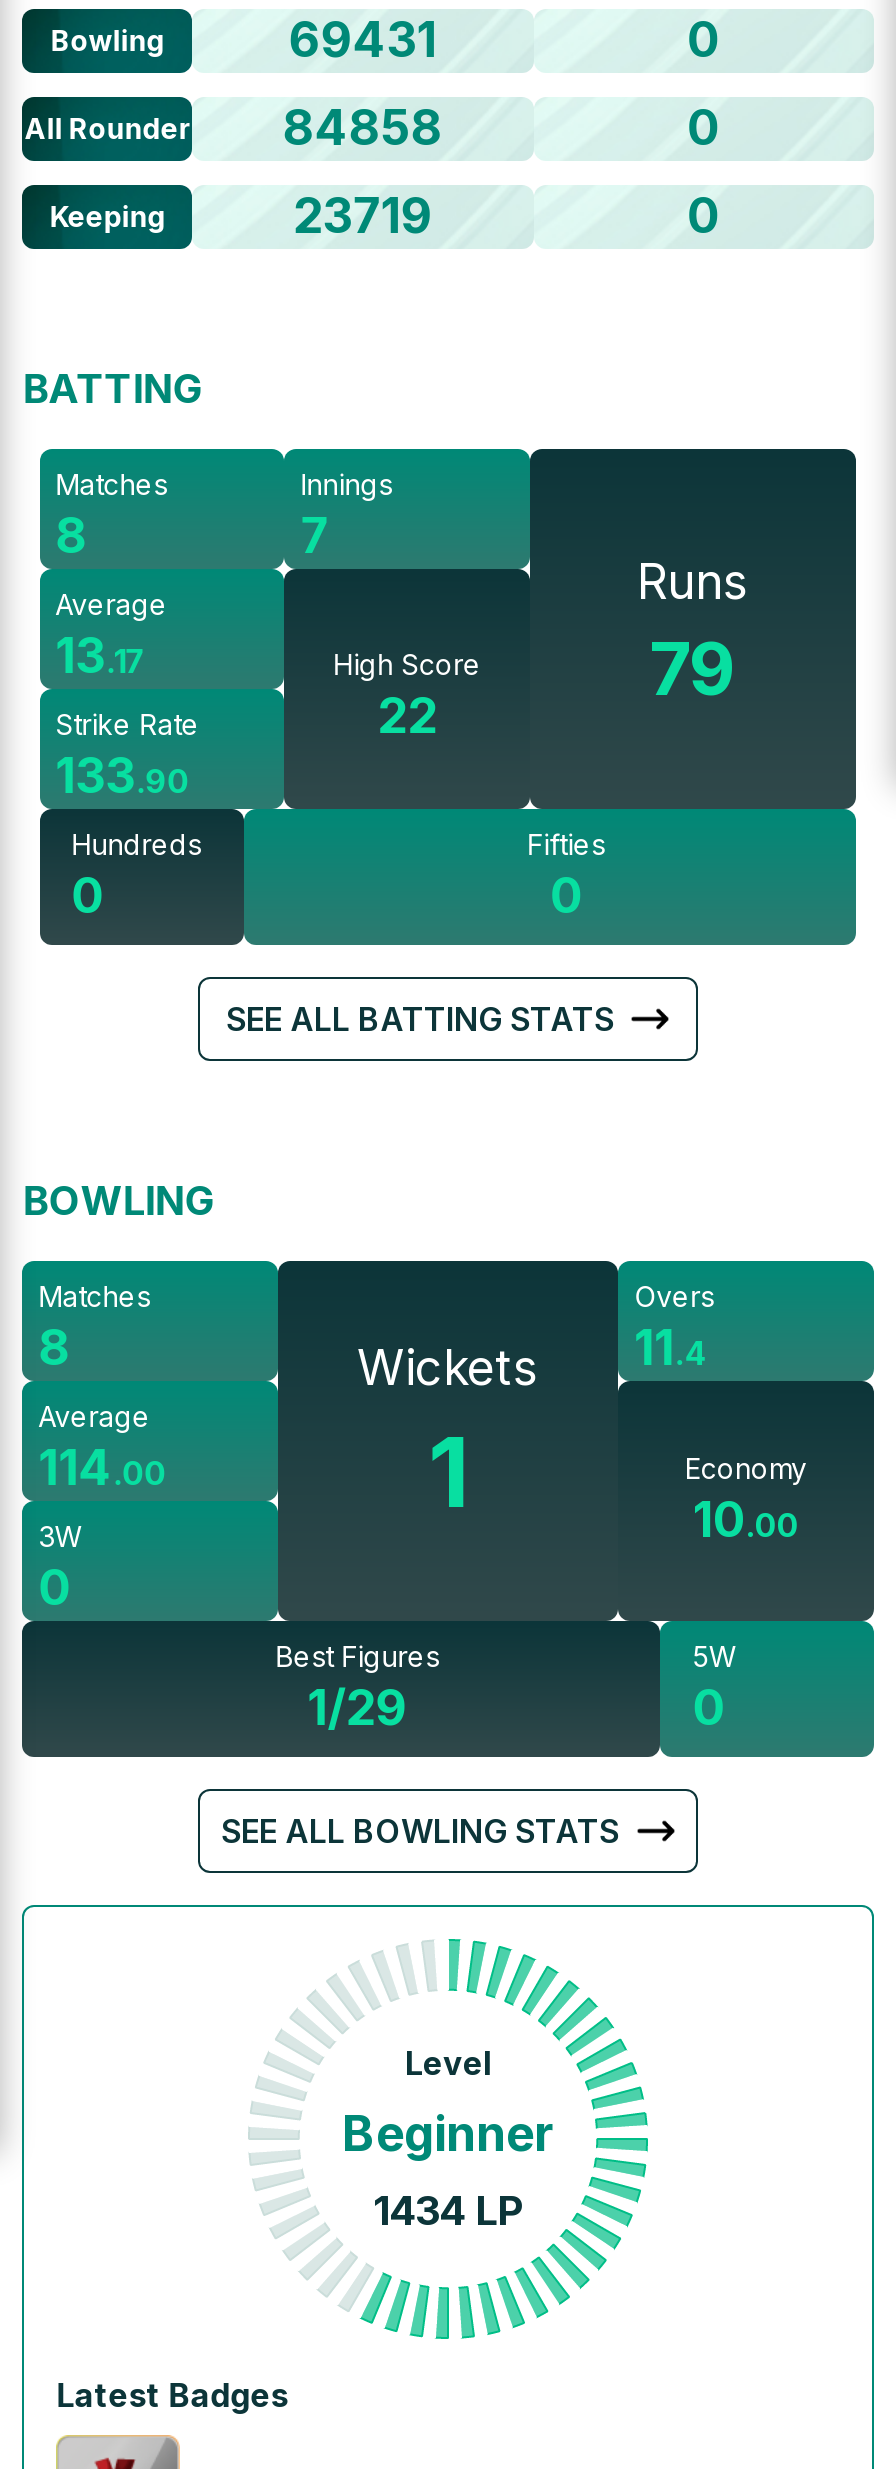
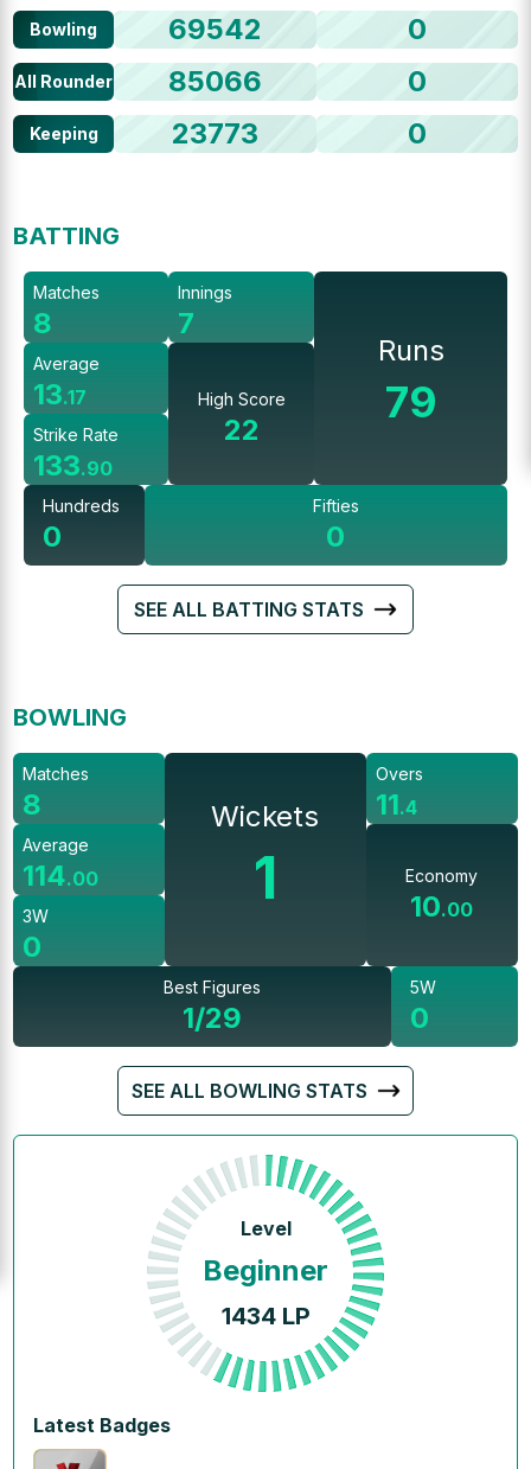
[289,11,437,69] 69431 -> [168,12,262,46] 69542
[283,99,443,157] 84858 -> [168,64,262,98] 85066
[293,187,433,245] 23719 -> [172,116,258,151] 23773

